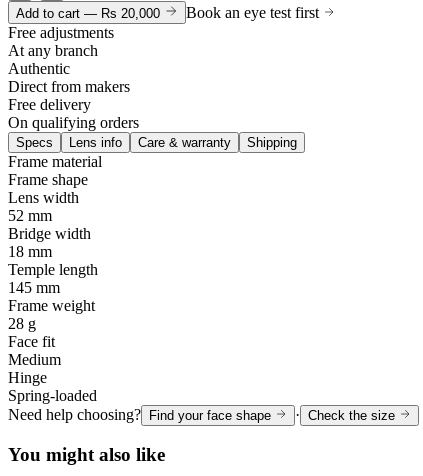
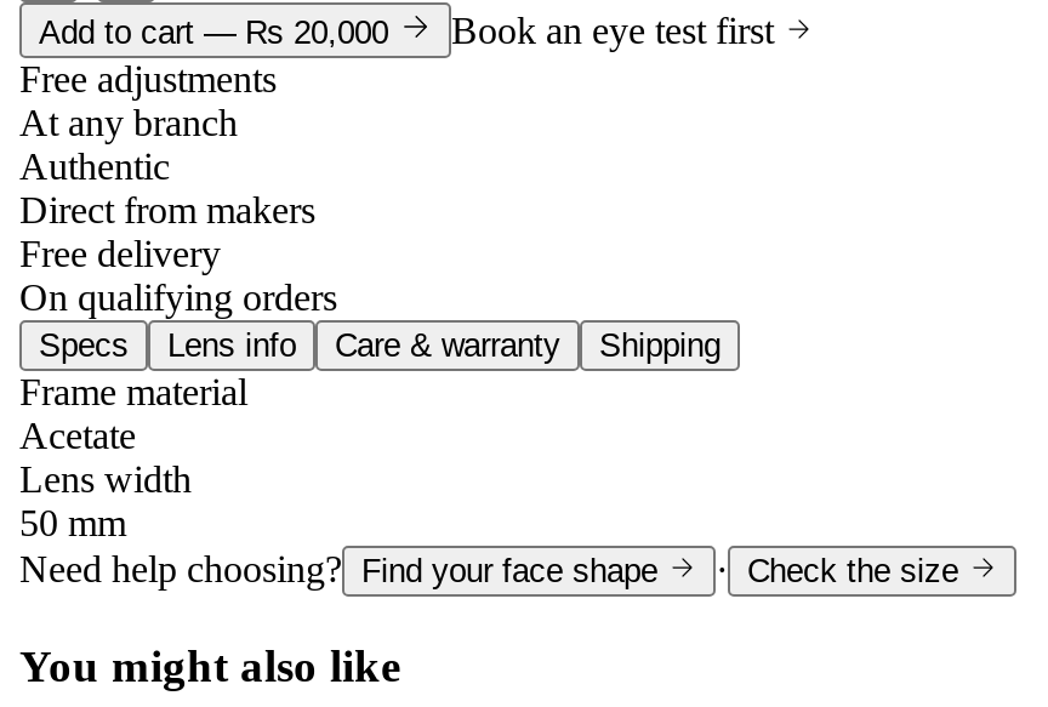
[8,171,88,188] Frame shape -> [19,414,136,455] Acetate
[8,207,98,404] 52 mm | Bridge width | 18 mm | Temple length | 145 mm | Frame weight | 28 g | Face fit | Medium | Hinge | Spring-loaded -> [19,501,126,542] 50 mm

